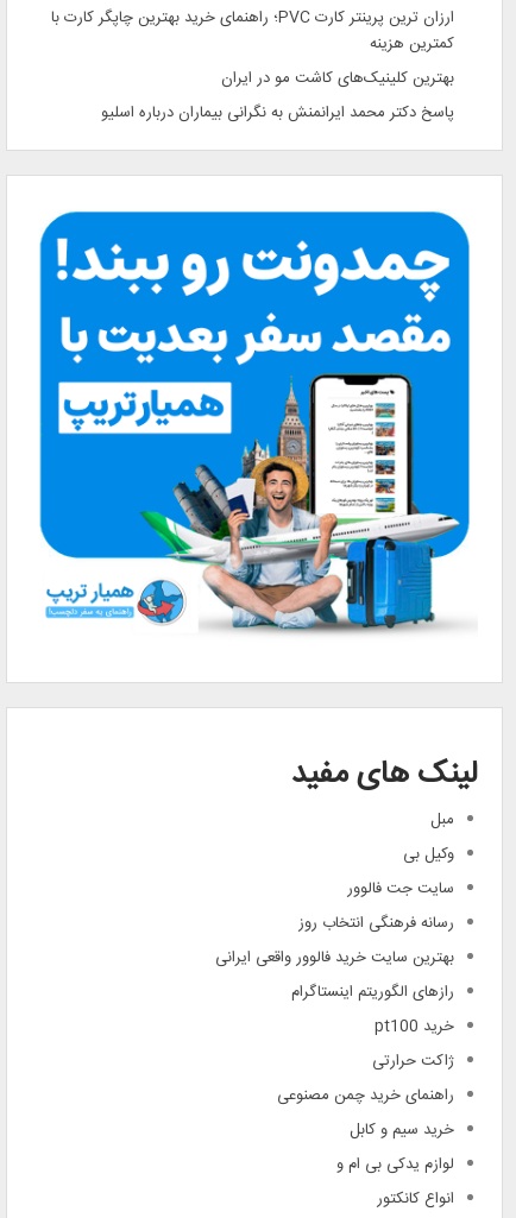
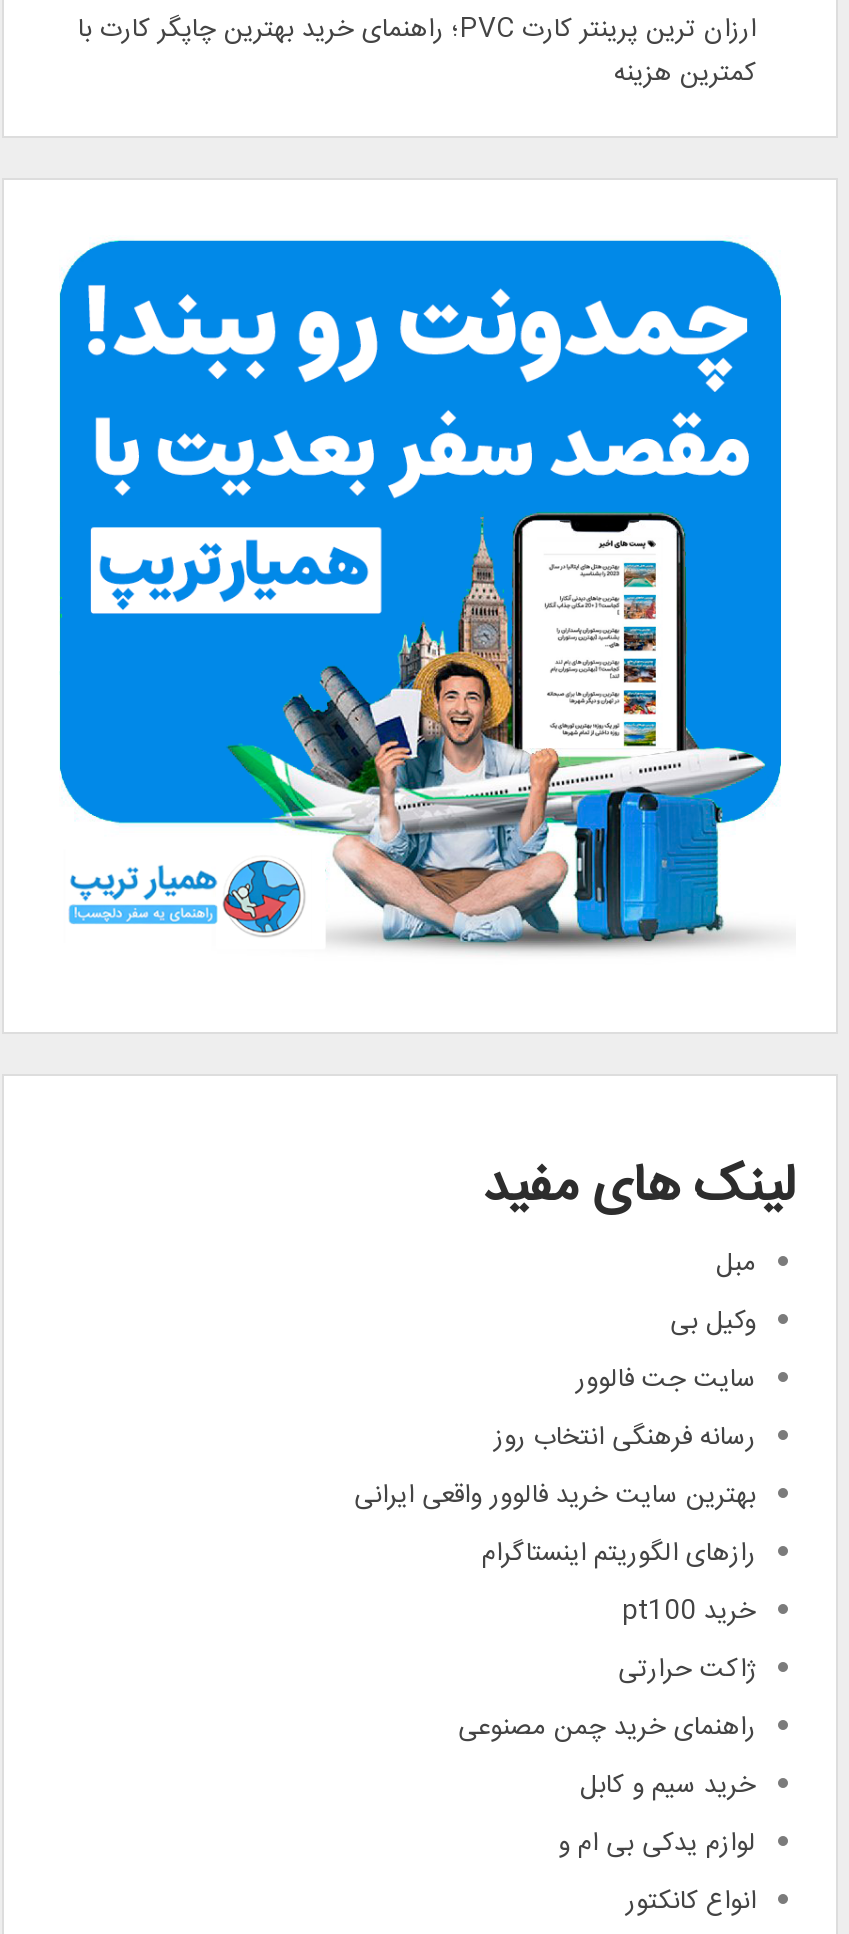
[101,65,454,126] بهترین کلینیک‌های کاشت مو در ایران | پاسخ دکتر محمد ایرانمنش به نگرانی بیماران درباره اسلیو -> none

